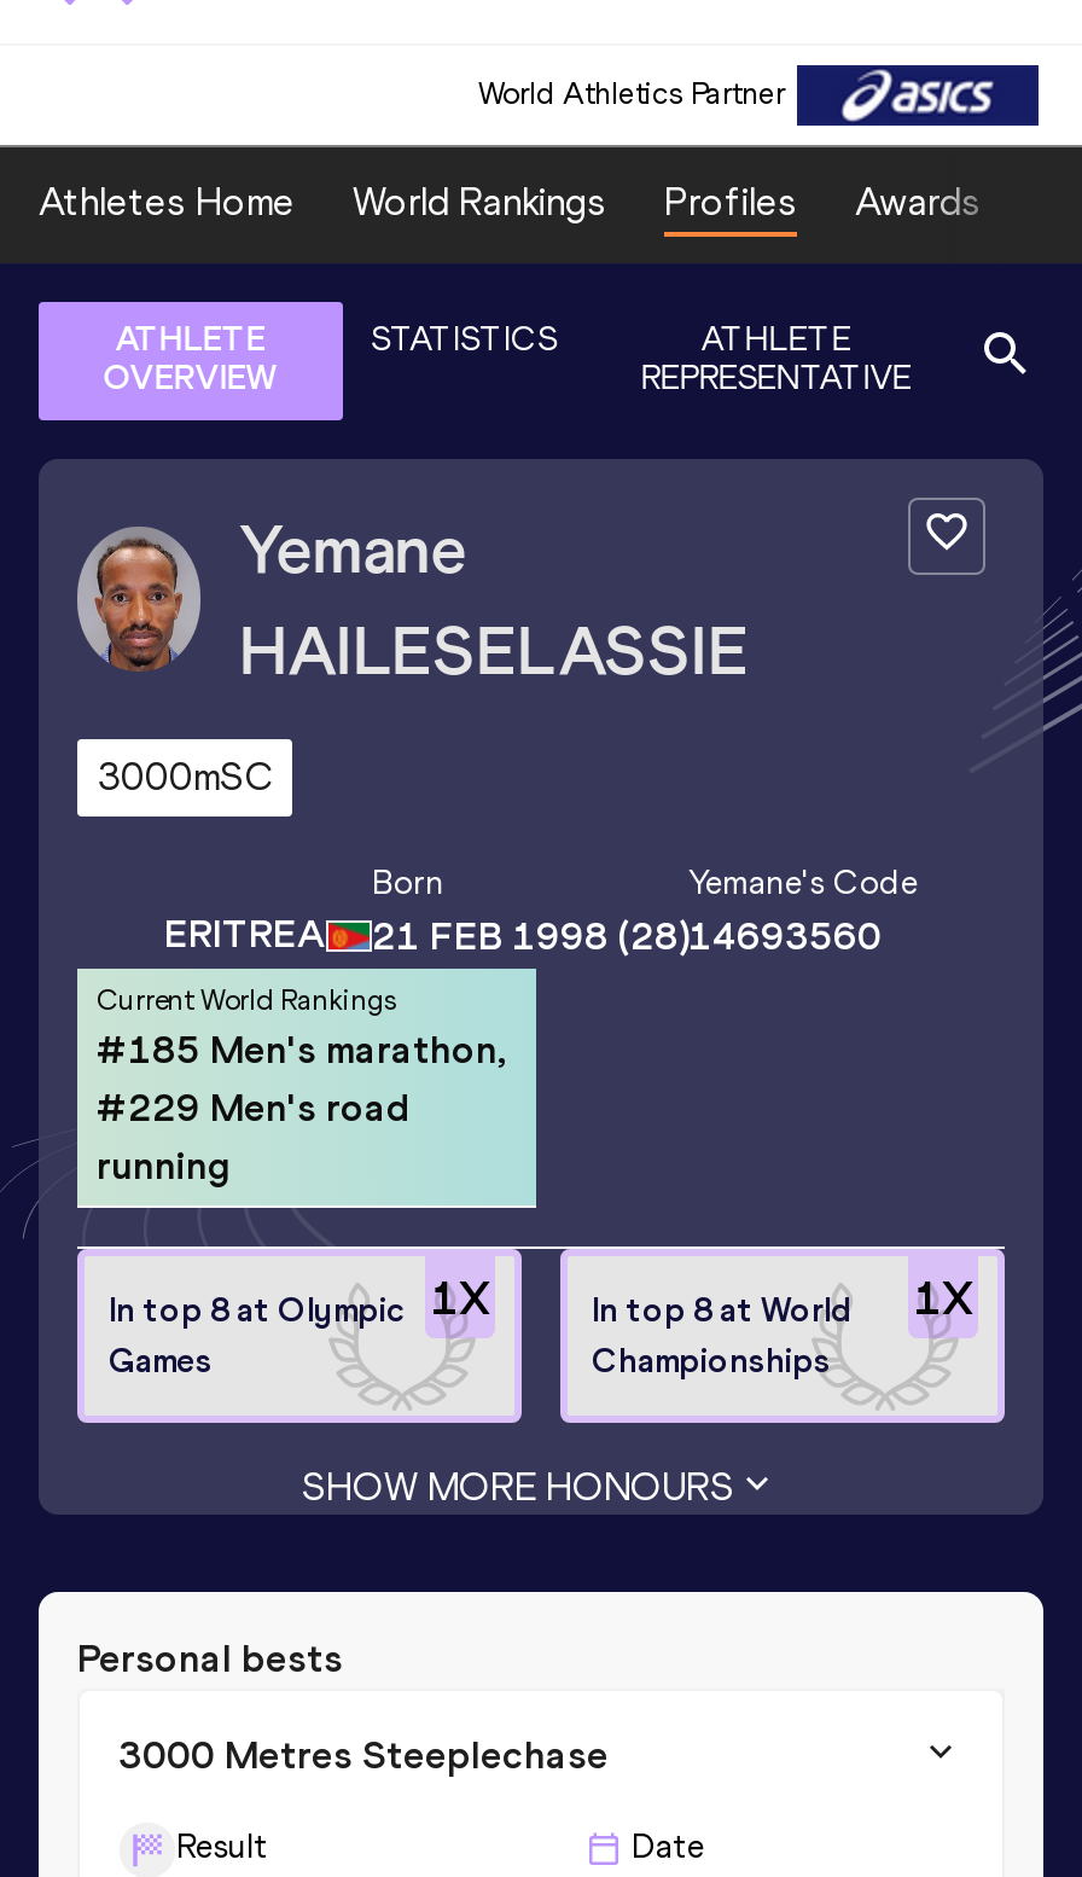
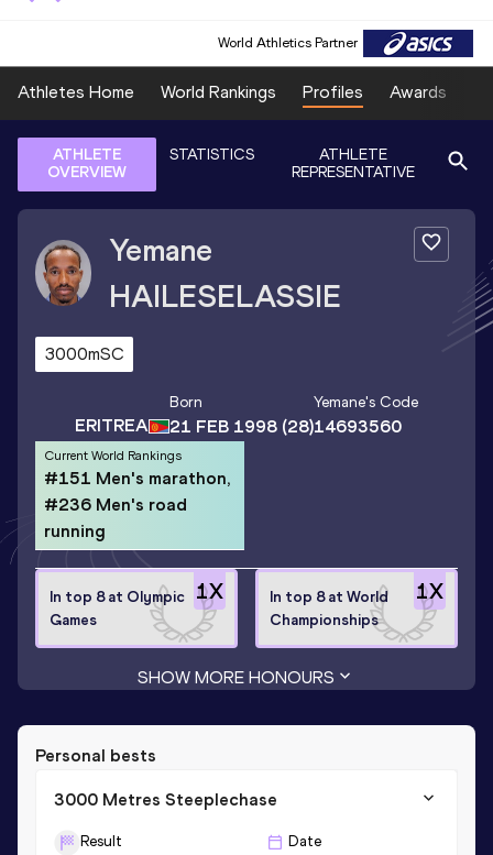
[97,1025,505,1071] #185 Men's marathon, -> [44,467,230,488] #151 Men's marathon,
[97,1083,411,1129] #229 Men's road -> [44,494,187,514] #236 Men's road

